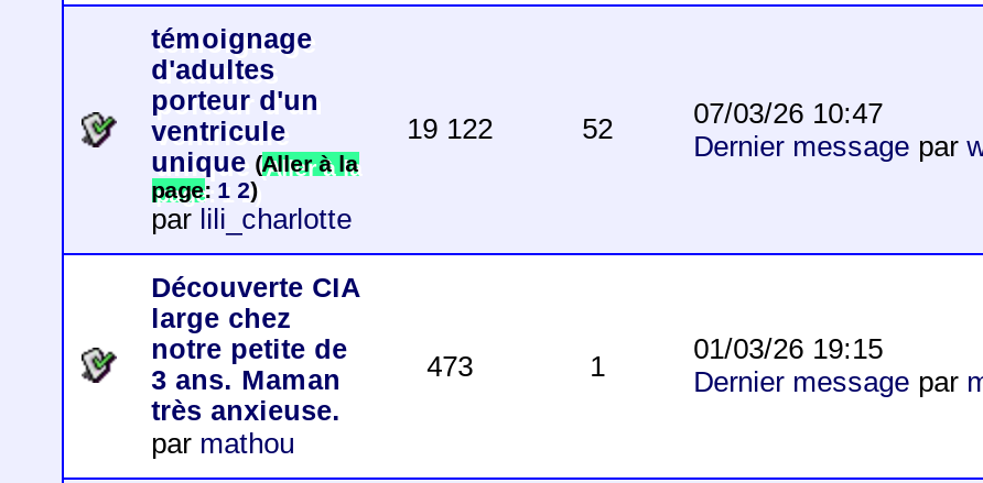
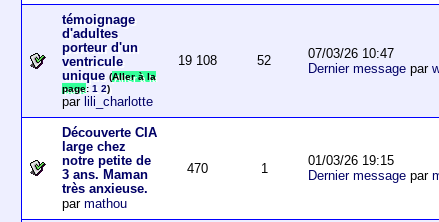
[407,113,493,146] 19 122 -> [178,53,217,68] 19 108
[427,351,473,384] 473 -> [187,161,208,176] 470

